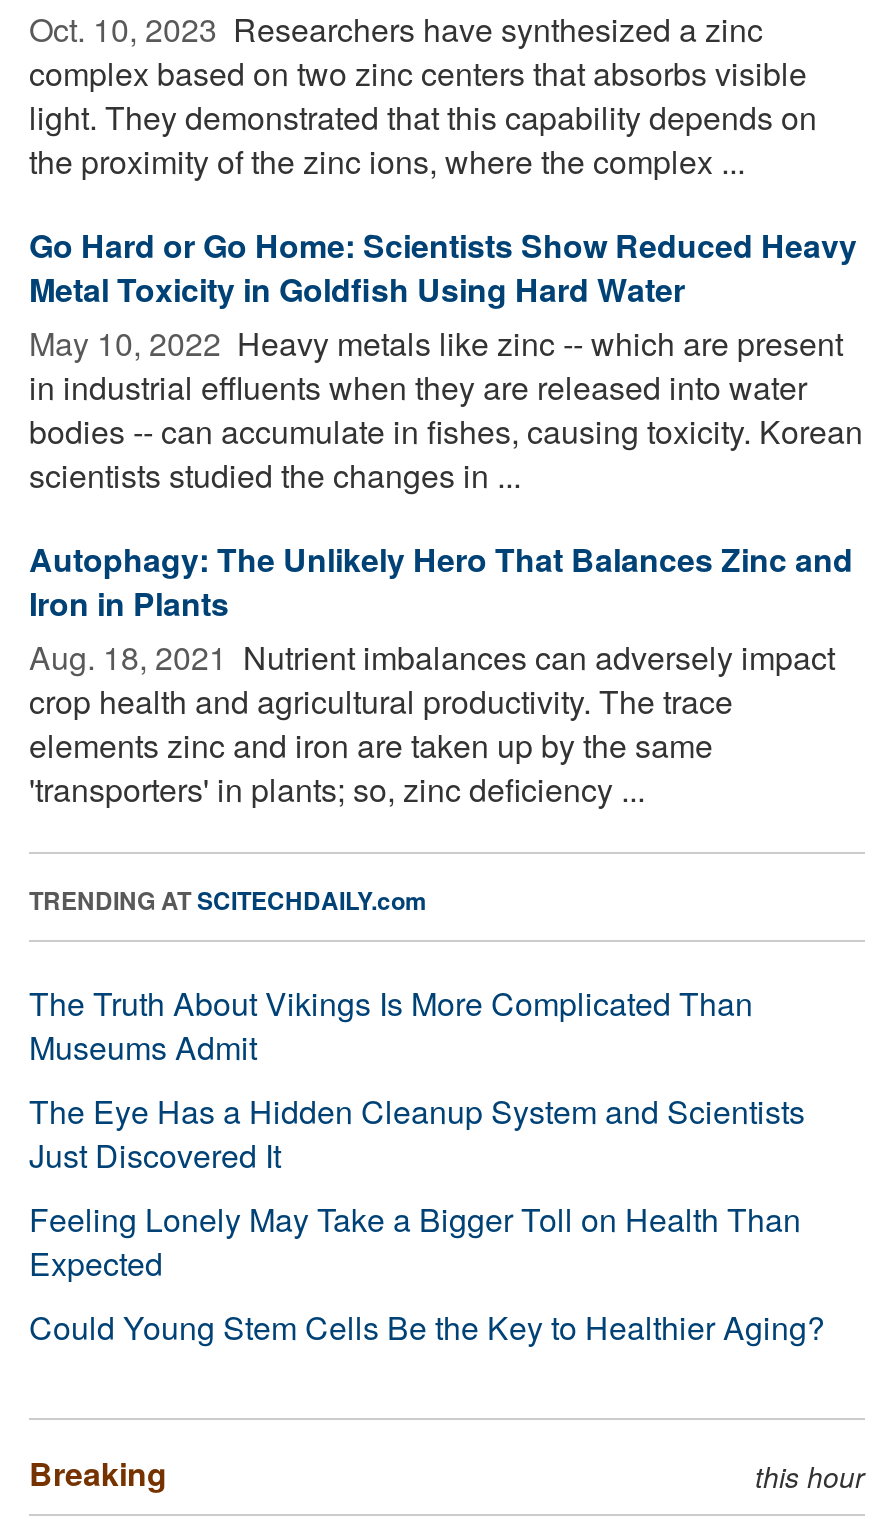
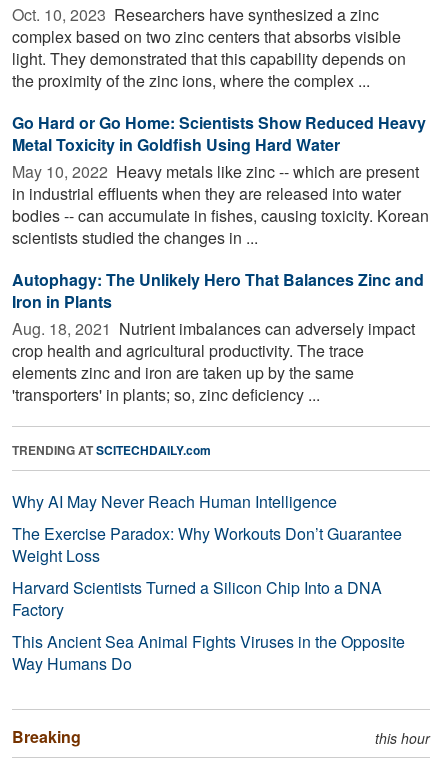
[29,980,825,1350] The Truth About Vikings Is More Complicated Than | Museums Admit | The Eye Has a Hidden Cleanup System and Scientists | Just Discovered It | Feeling Lonely May Take a Bigger Toll on Health Than | Expected | Could Young Stem Cells Be the Key to Healthier Aging? -> [12,490,405,675] Why AI May Never Reach Human Intelligence | The Exercise Paradox: Why Workouts Don’t Guarantee | Weight Loss | Harvard Scientists Turned a Silicon Chip Into a DNA | Factory | This Ancient Sea Animal Fights Viruses in the Opposite | Way Humans Do

